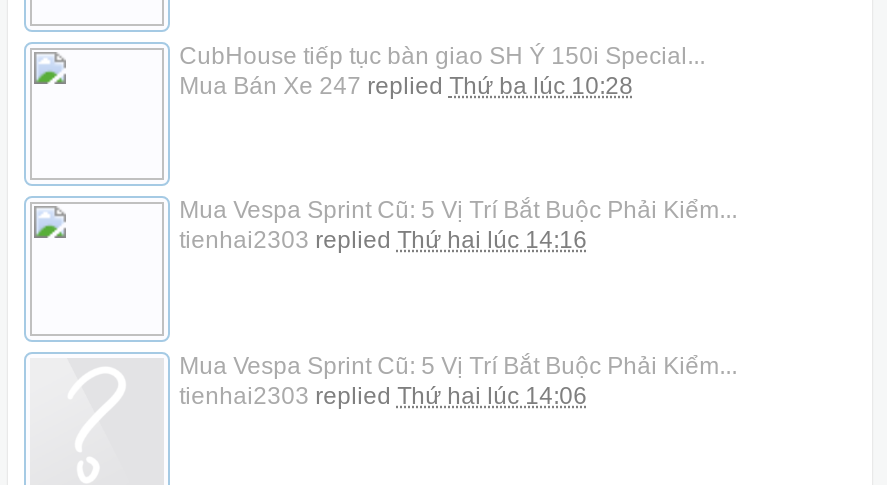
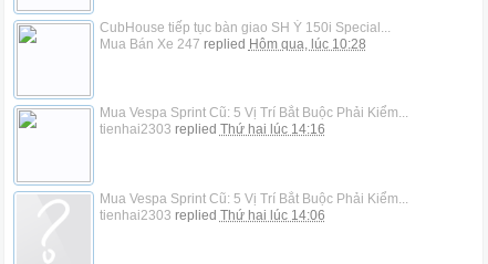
[179,72,633,100] Mua Bán Xe 247 replied Thứ ba lúc 10:28 -> [99,36,366,51] Mua Bán Xe 247 replied Hôm qua, lúc 10:28

